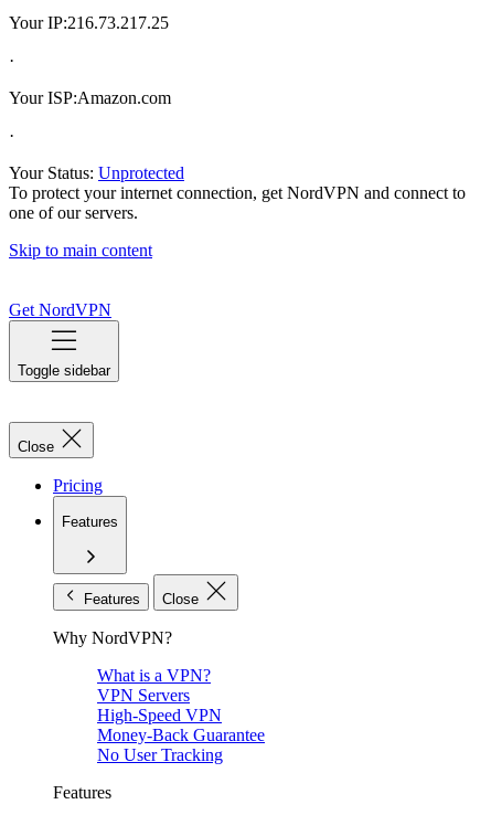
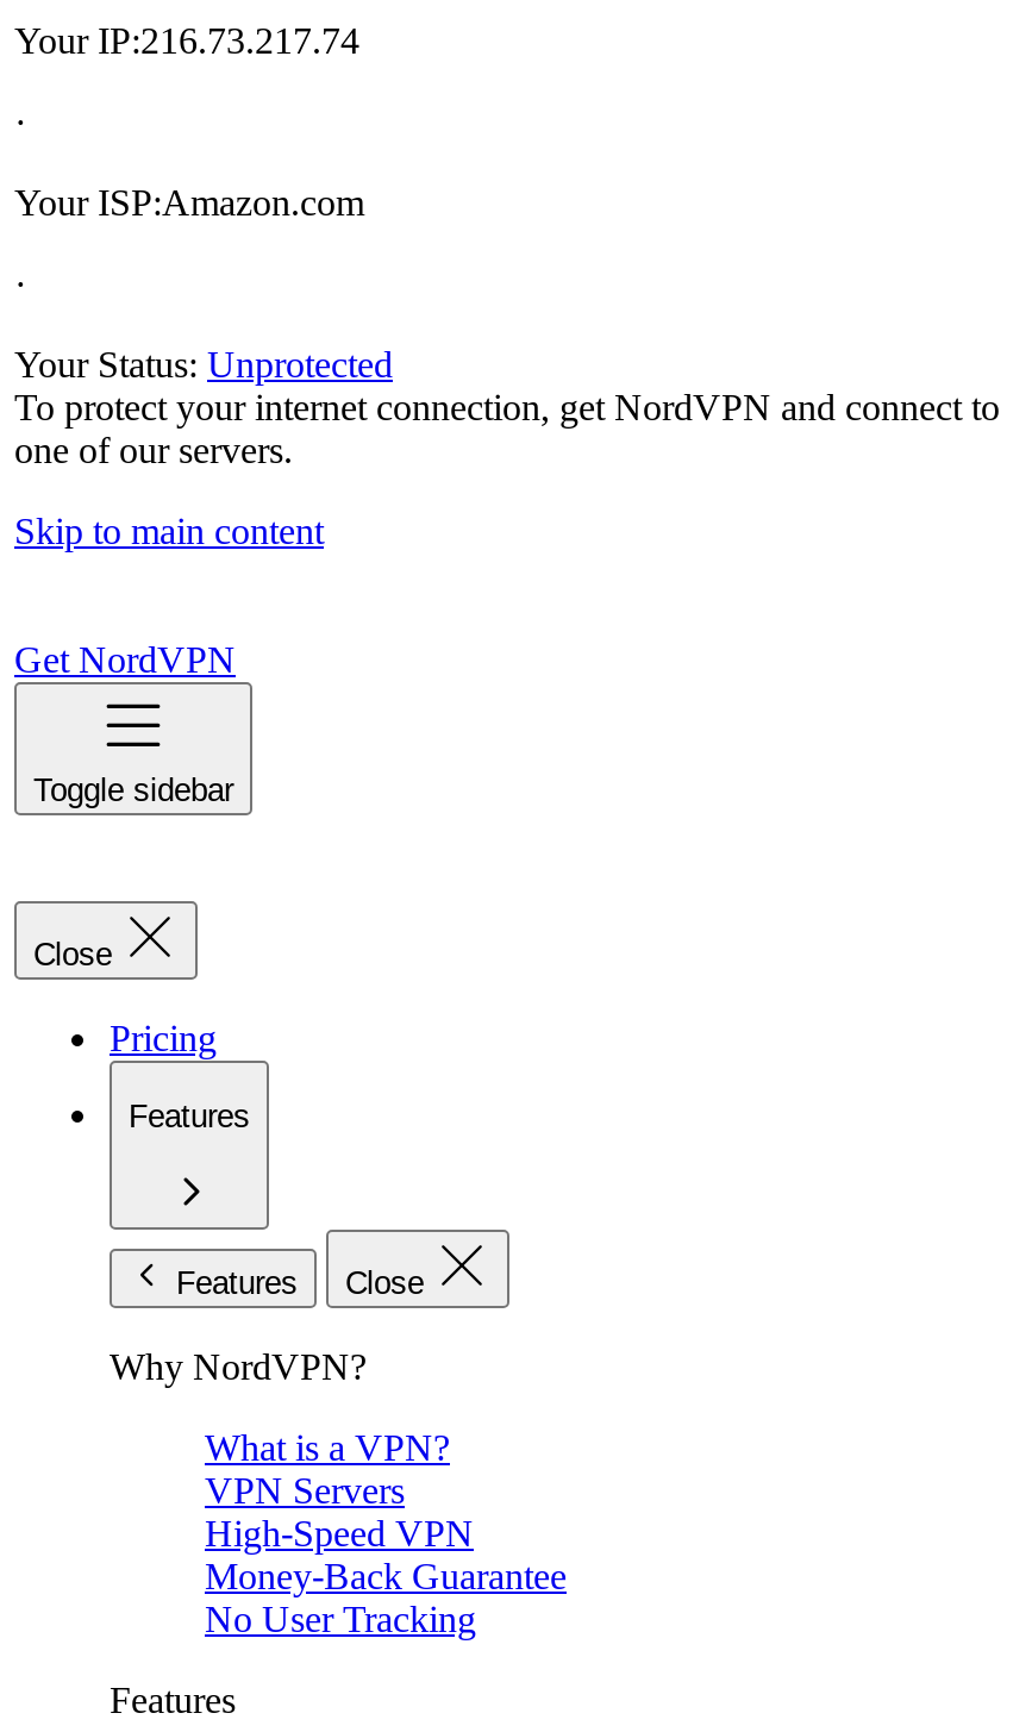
[9,13,169,32] Your IP:216.73.217.25 -> [14,20,359,61] Your IP:216.73.217.74

